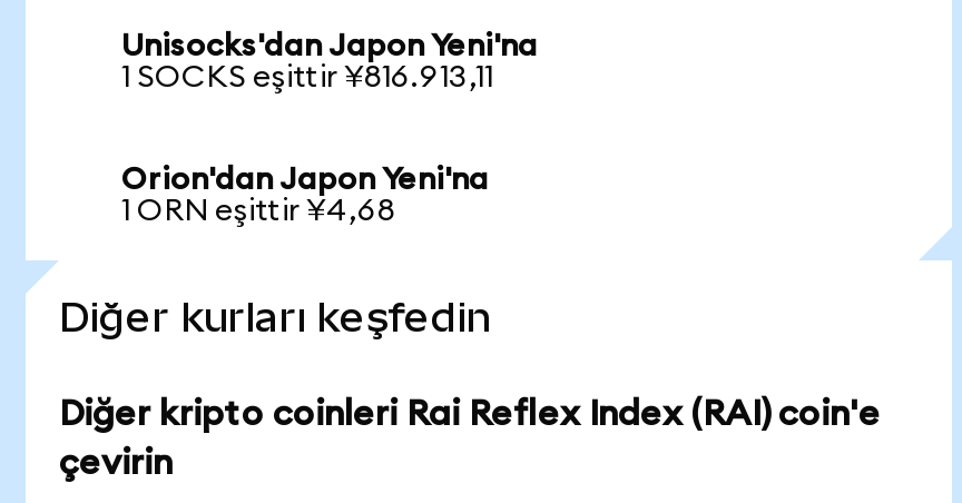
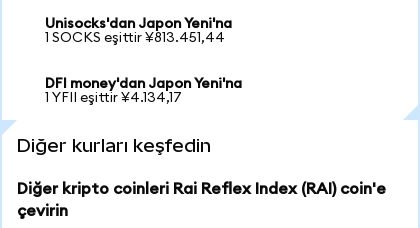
[121,62,493,93] 1 SOCKS eşittir ¥816.913,11 -> [45,31,225,45] 1 SOCKS eşittir ¥813.451,44
[121,165,489,227] Orion'dan Japon Yeni'na | 1 ORN eşittir ¥4,68 -> [45,77,242,105] DFI money'dan Japon Yeni'na | 1 YFII eşittir ¥4.134,17

